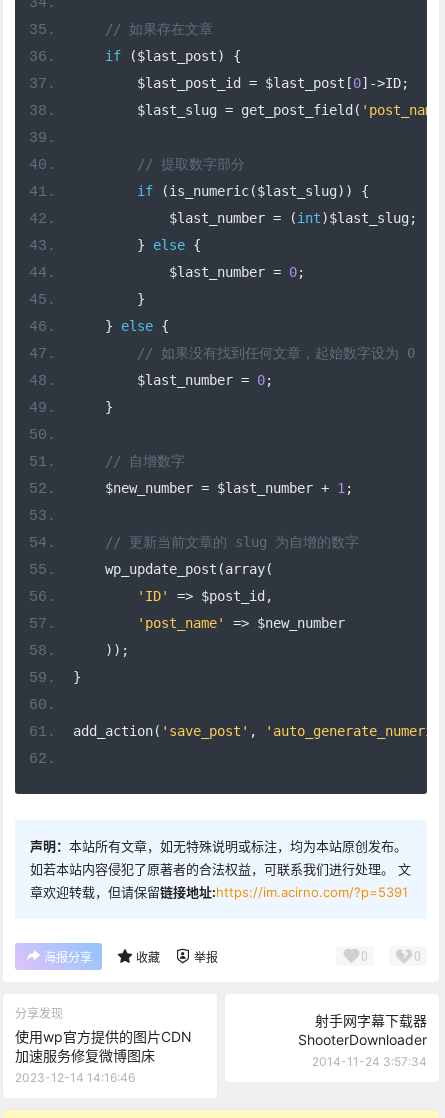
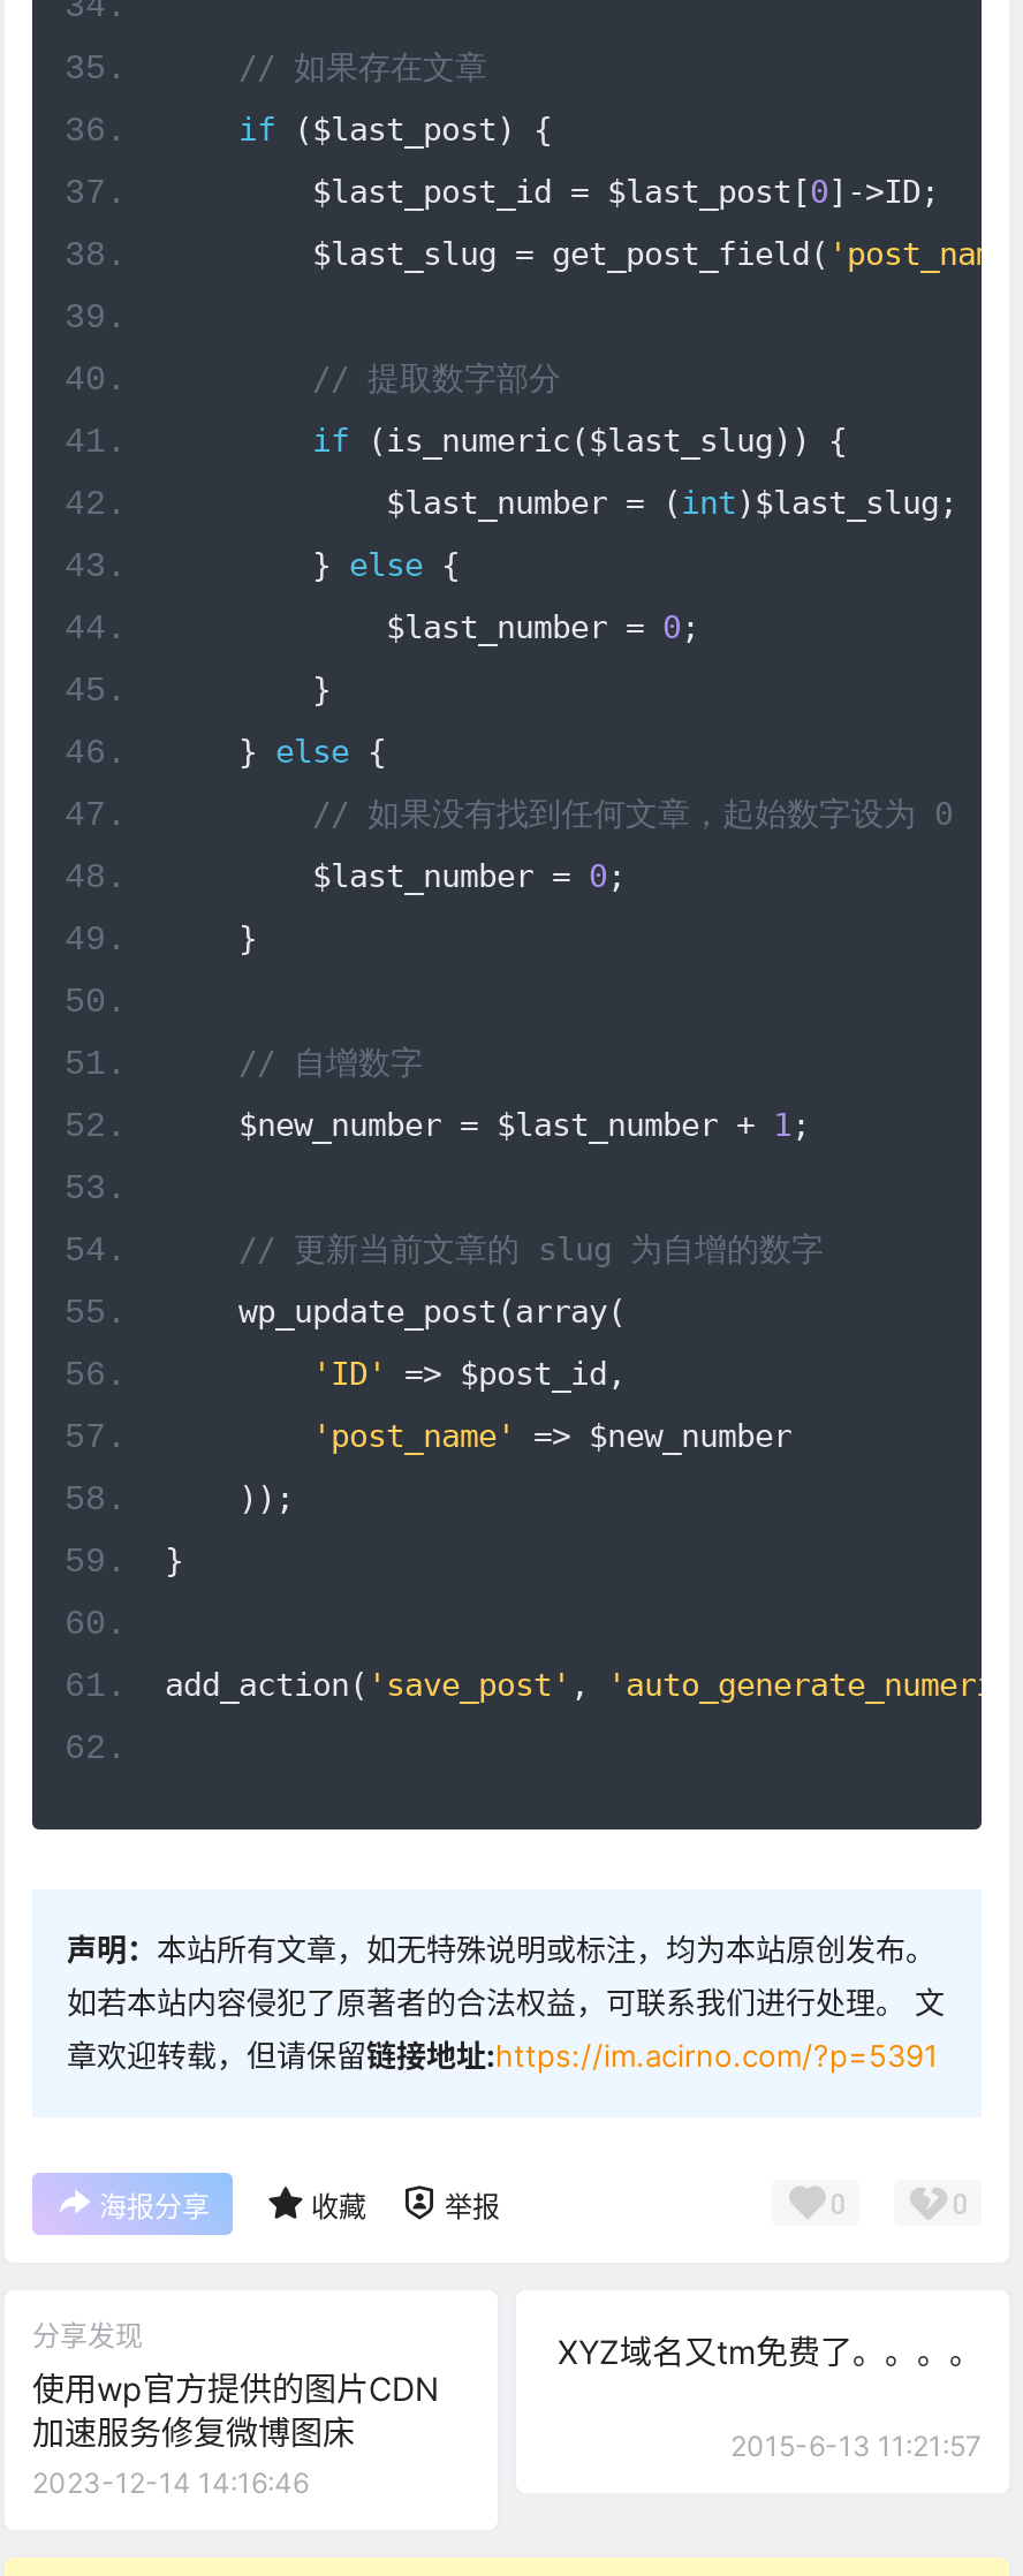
[298,1011,427,1068] 射手网字幕下载器 | ShooterDownloader | 2014-11-24 3:57:34 -> [558,2331,982,2462] XYZ域名又tm免费了。。。。 | 2015-6-13 11:21:57

